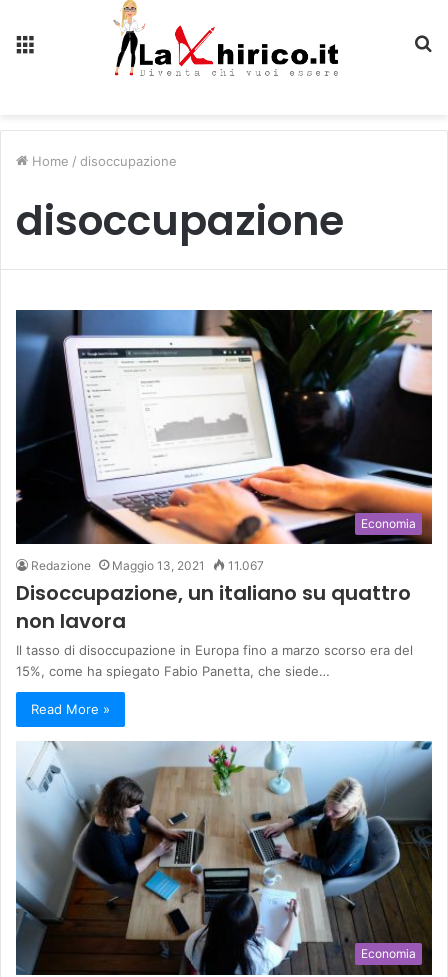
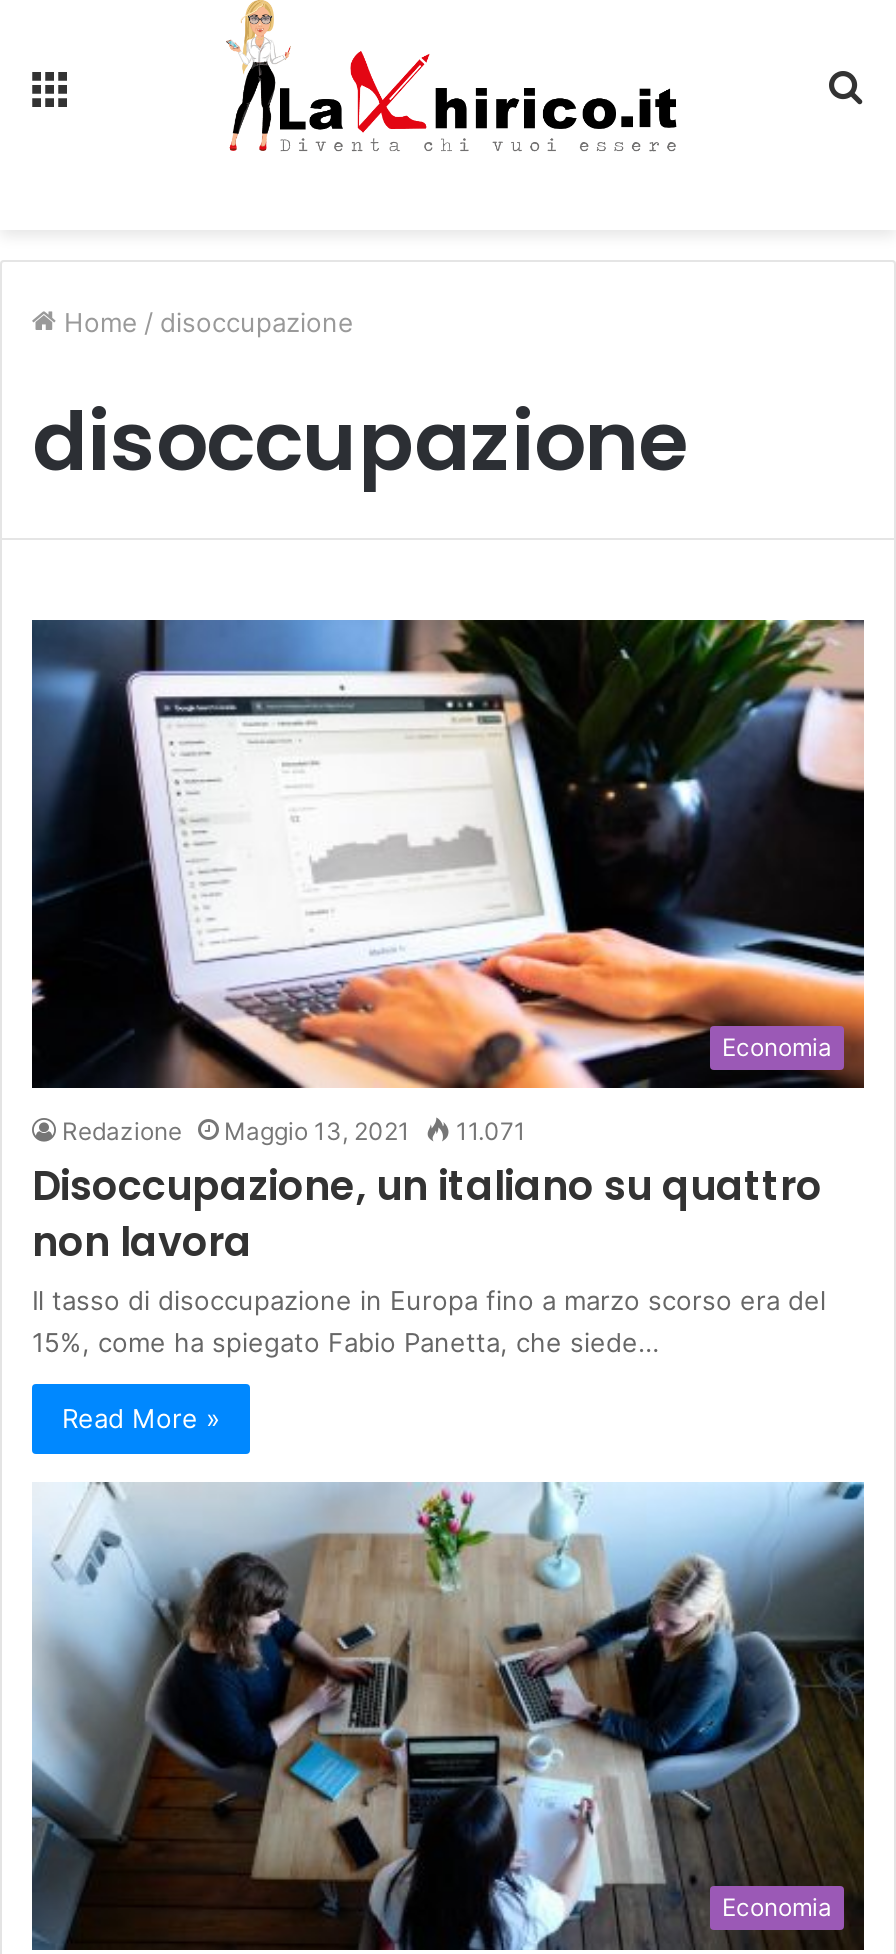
[31,558,264,573] Redazione Maggio 13, 2021 11.067 -> [62,1115,526,1145] Redazione Maggio 13, 2021 11.071

